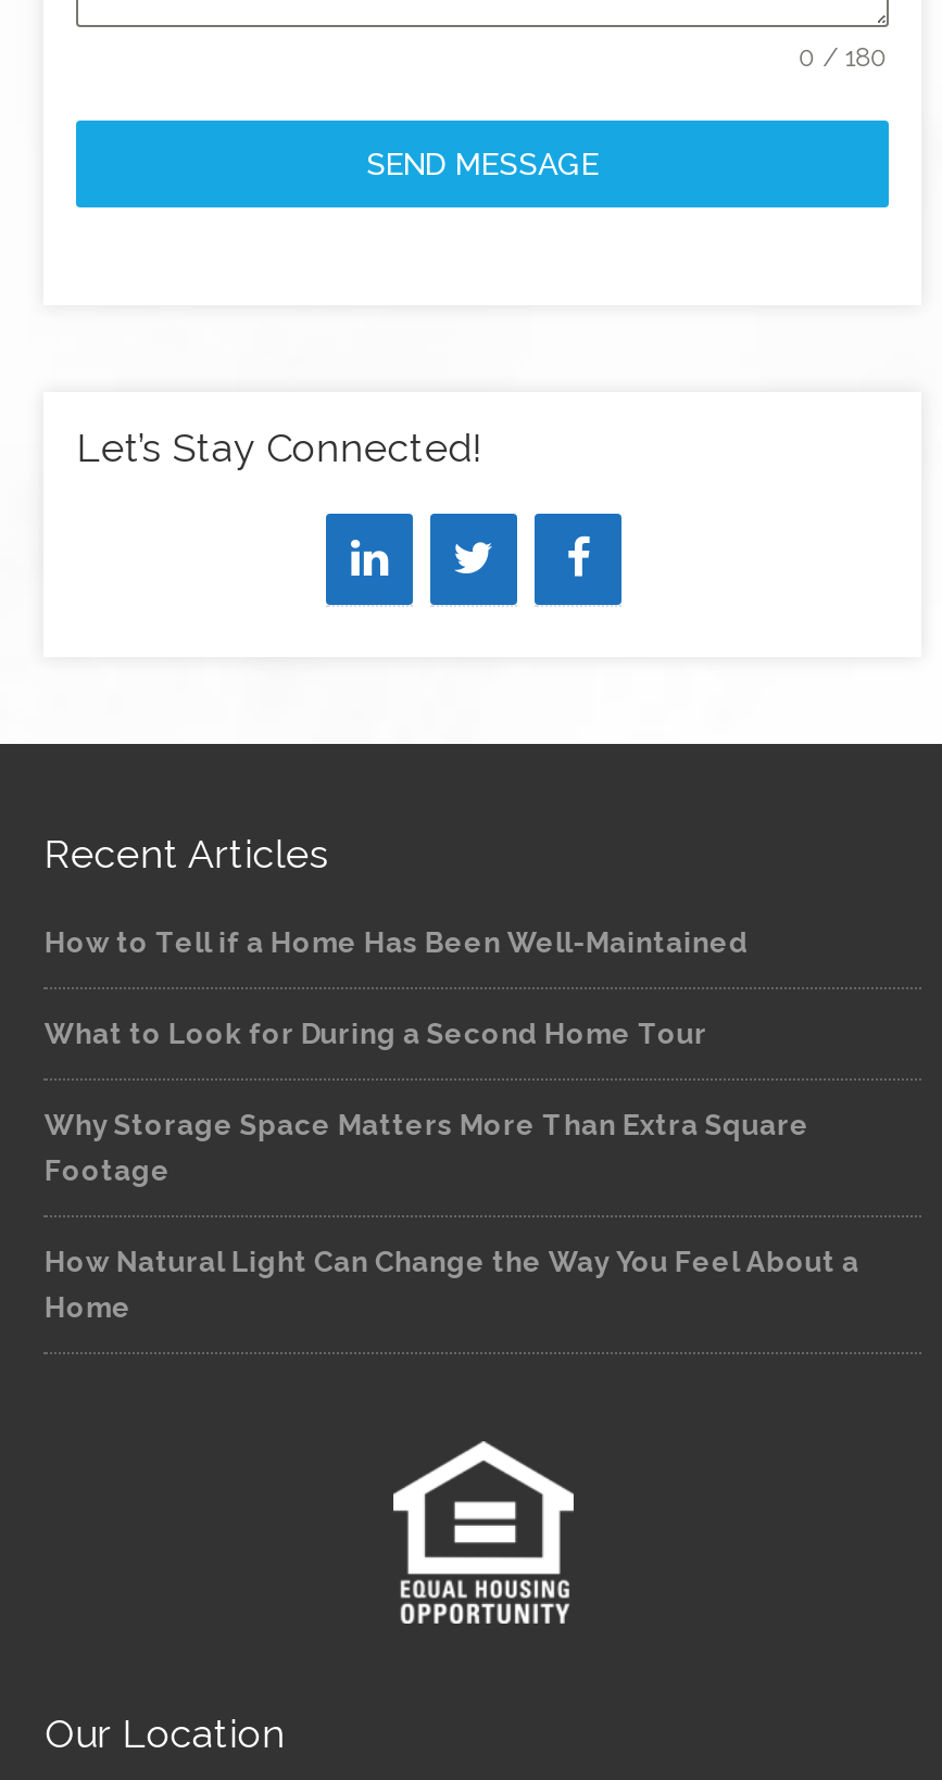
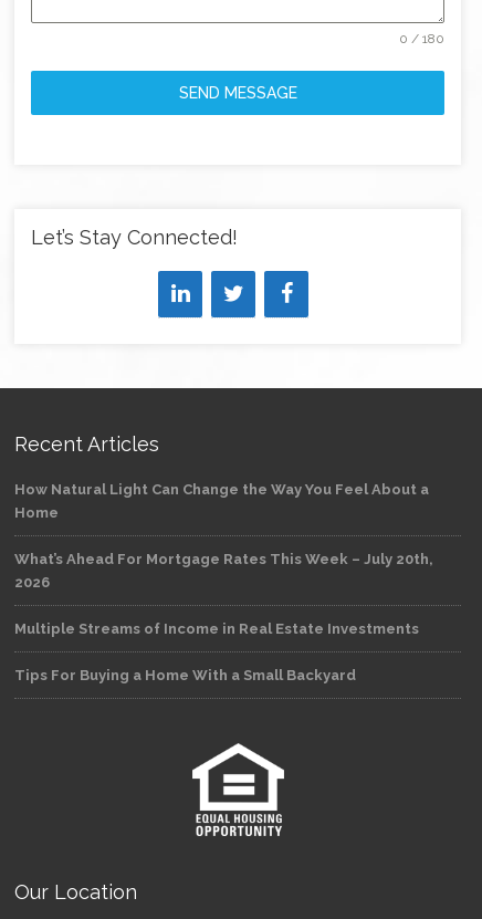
[44,926,809,1187] How to Tell if a Home Has Been Well-Maintained | What to Look for During a Second Home Tour | Why Storage Space Matters More Than Extra Square | Footage -> none
moved [44,1246,859,1324] -> [15,481,429,521]: How Natural Light Can Change the Way You Feel About a | Home
none -> [15,551,434,683] What’s Ahead For Mortgage Rates This Week – July 20th, | 2026 | Multiple Streams of Income in Real Estate Investments | Tips For Buying a Home With a Small Backyard

